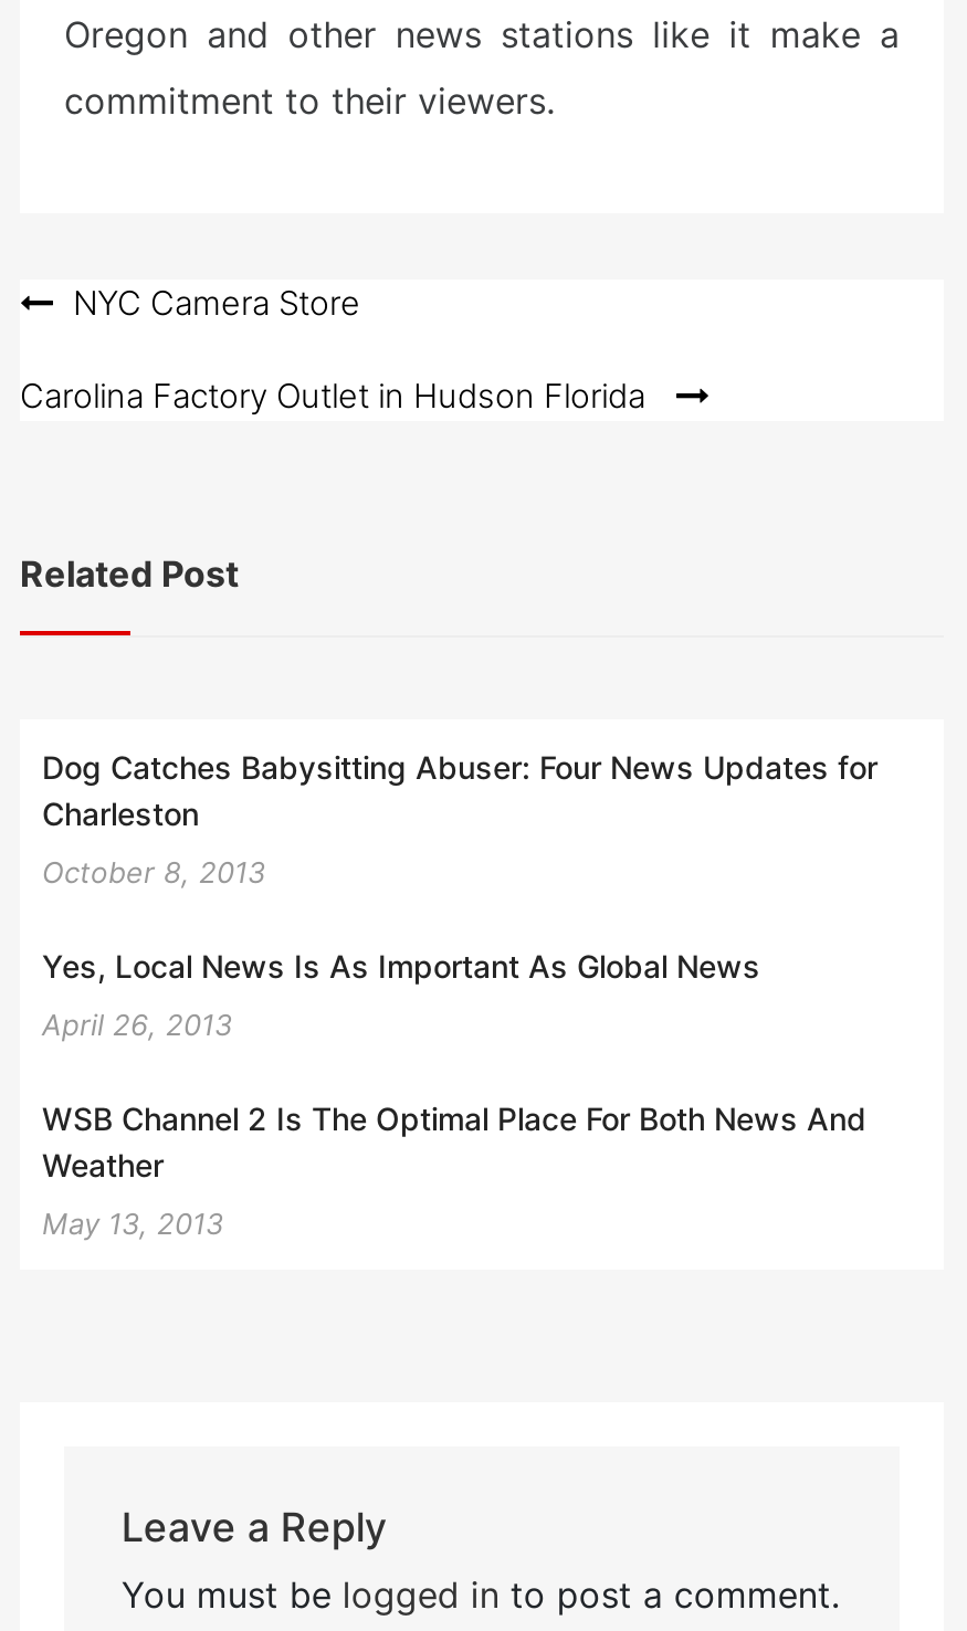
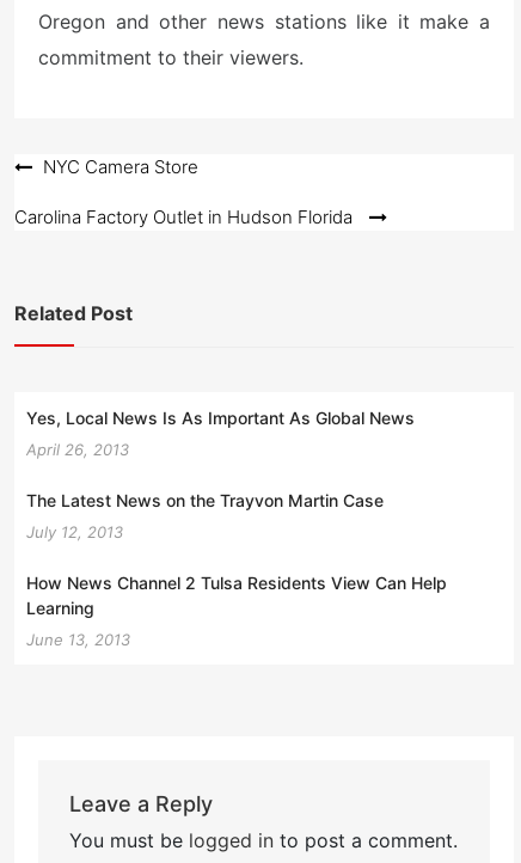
[42,747,877,889] Dog Catches Babysitting Abuser: Four News Updates for | Charleston | October 8, 2013 -> none
moved [42,946,760,1041] -> [26,407,415,459]: Yes, Local News Is As Important As Global News | April 26, 2013
[42,1099,866,1240] WSB Channel 2 Is The Optimal Place For Both News And | Weather | May 13, 2013 -> [26,490,447,649] The Latest News on the Trayvon Martin Case | July 12, 2013 | How News Channel 2 Tulsa Residents View Can Help | Learning | June 13, 2013

